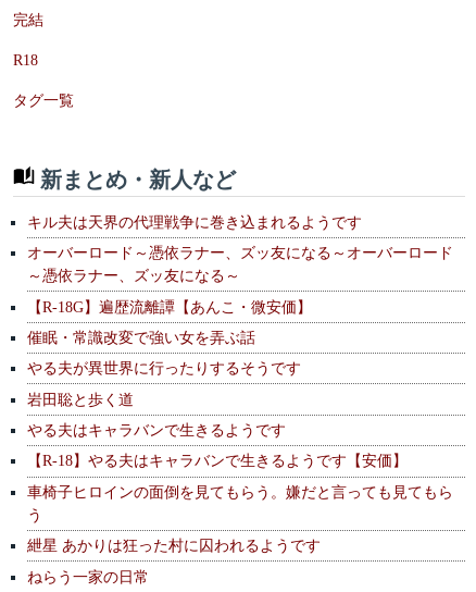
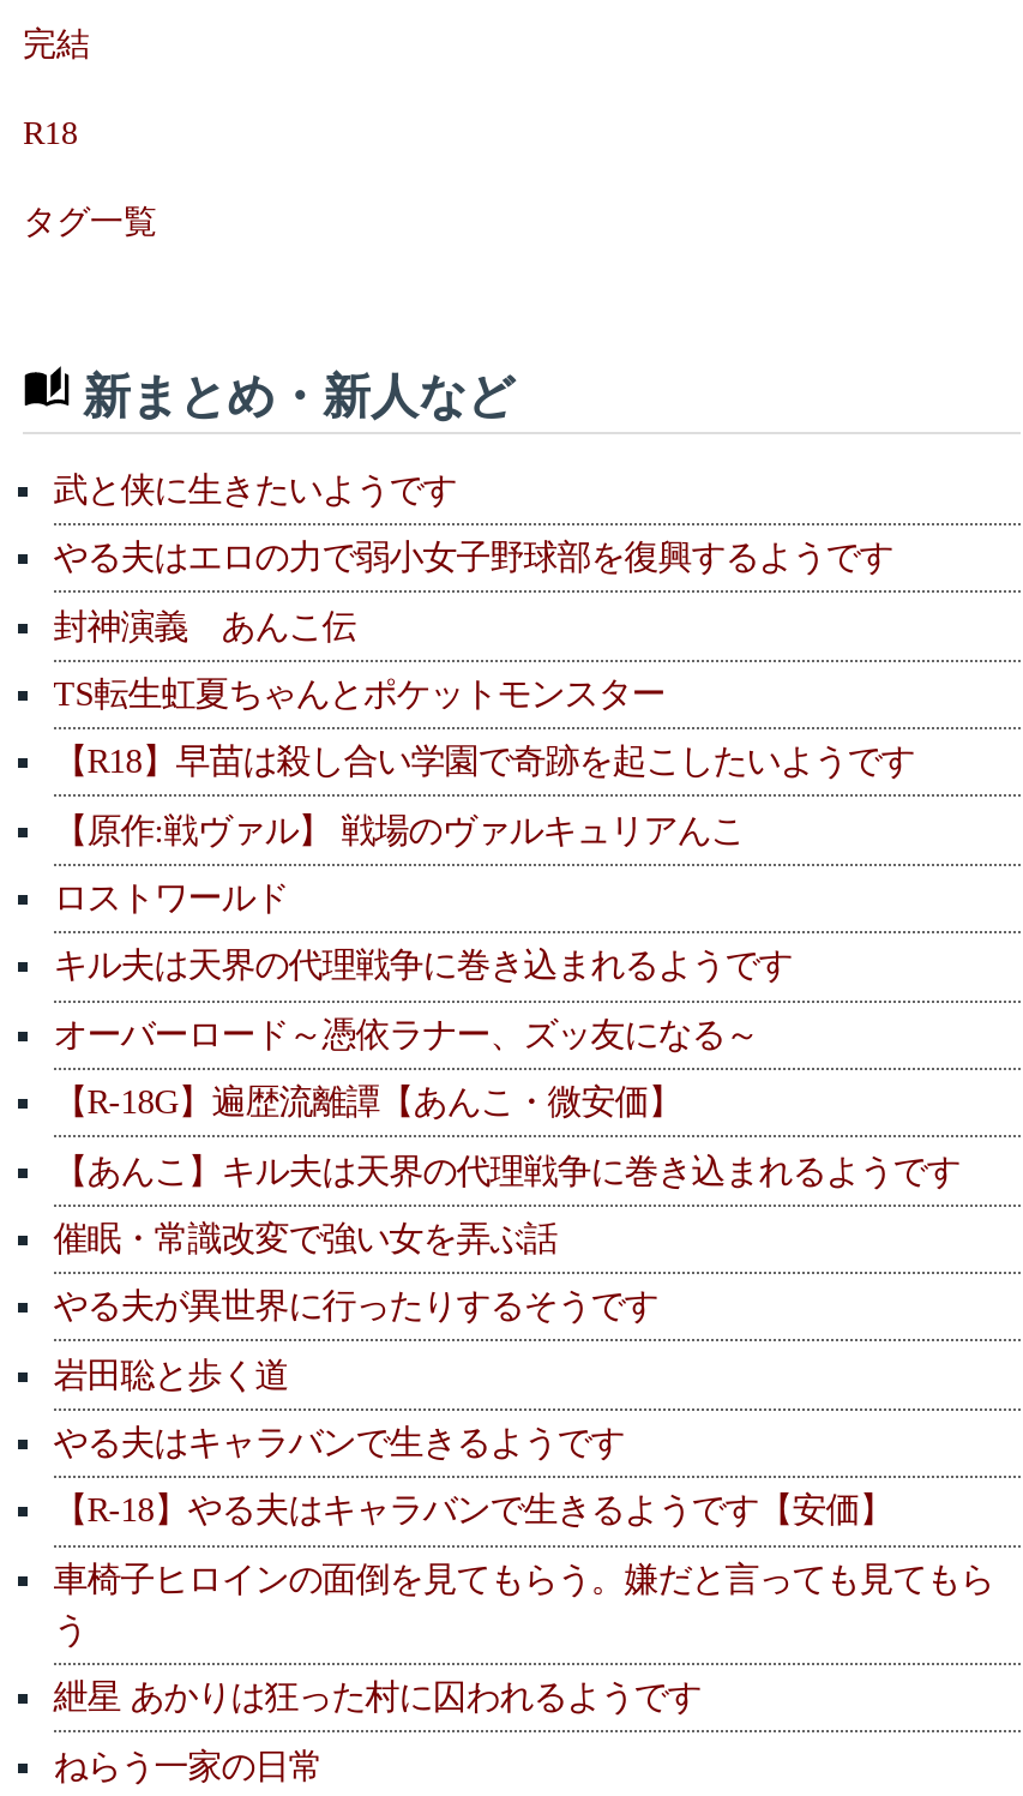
none -> [53,470,915,917] 武と侠に生きたいようです | やる夫はエロの力で弱小女子野球部を復興するようです | 封神演義 あんこ伝 | TS転生虹夏ちゃんとポケットモンスター | 【R18】早苗は殺し合い学園で奇跡を起こしたいようです | 【原作:戦ヴァル】 戦場のヴァルキュリアんこ | ロストワールド
[27,244,453,284] オーバーロード～憑依ラナー、ズッ友になる～オーバーロード | ～憑依ラナー、ズッ友になる～ -> [53,1014,759,1053] オーバーロード～憑依ラナー、ズッ友になる～
none -> [53,1151,960,1189] 【あんこ】キル夫は天界の代理戦争に巻き込まれるようです

